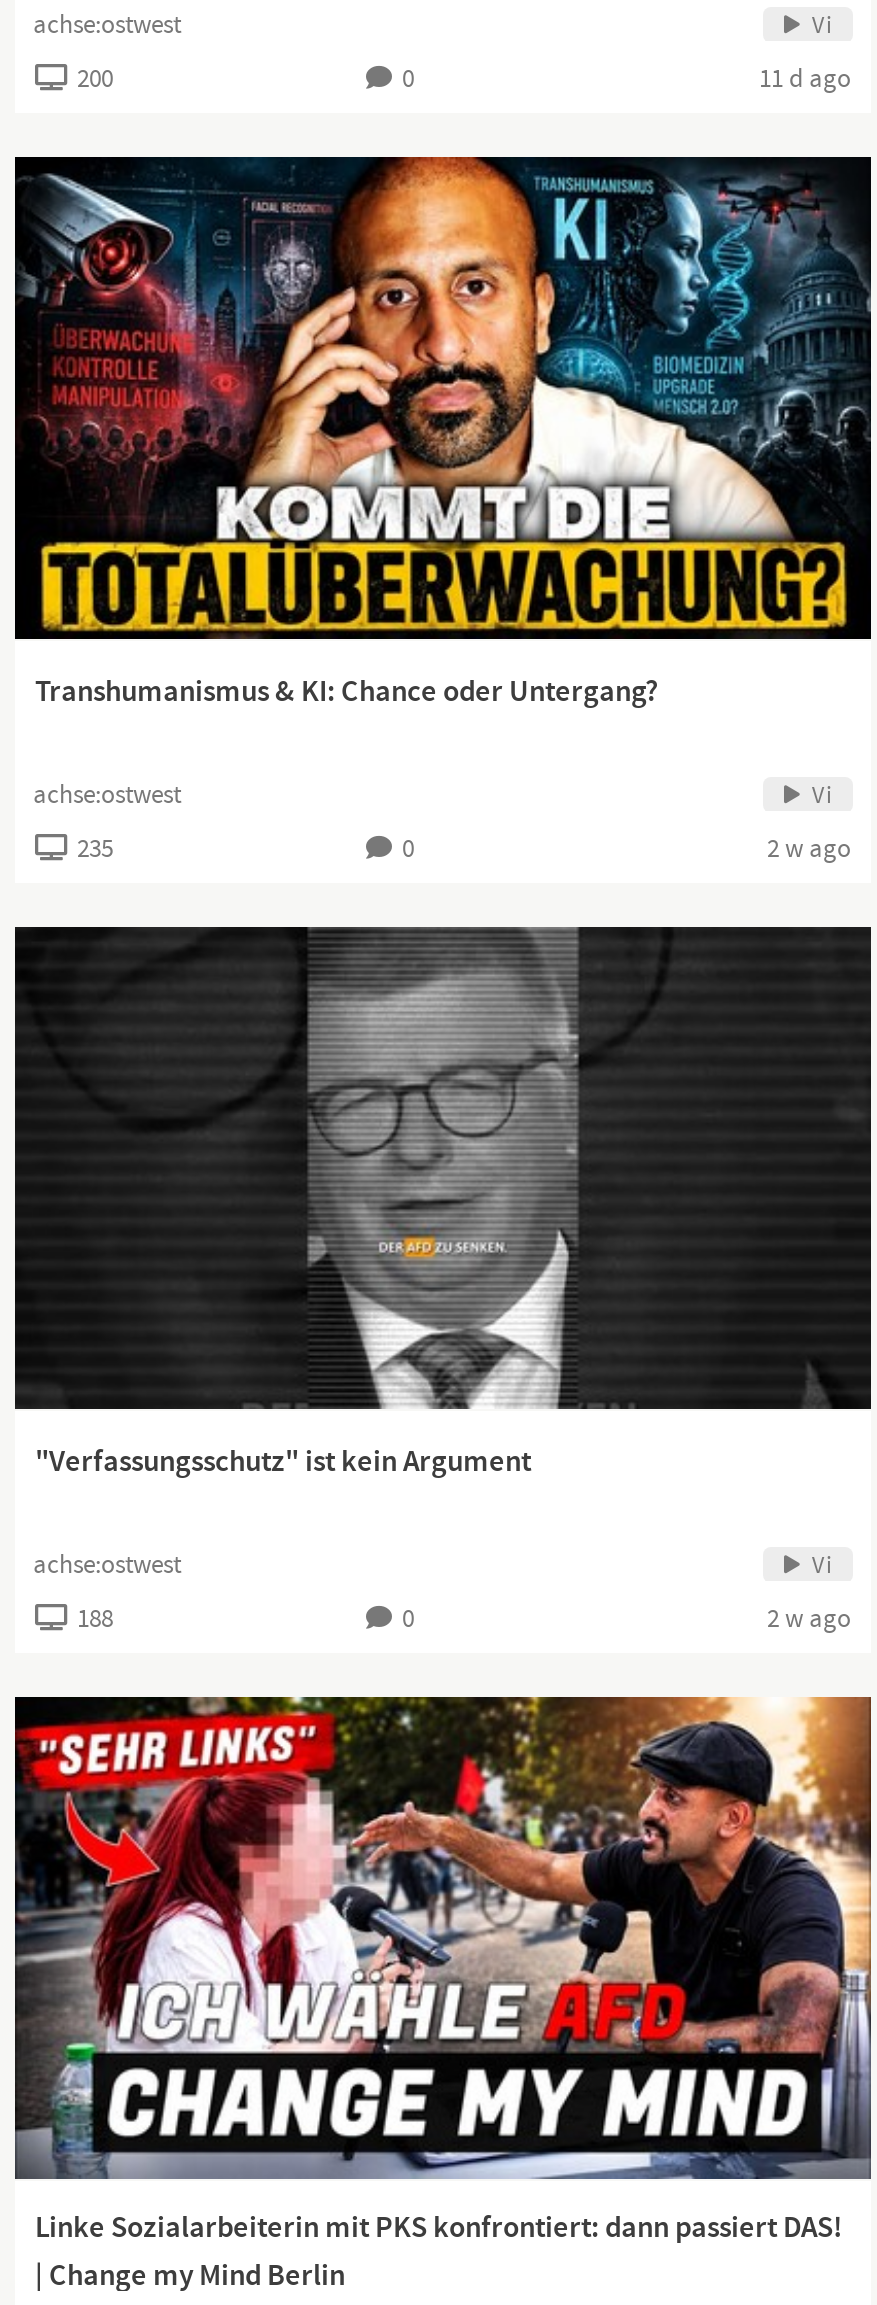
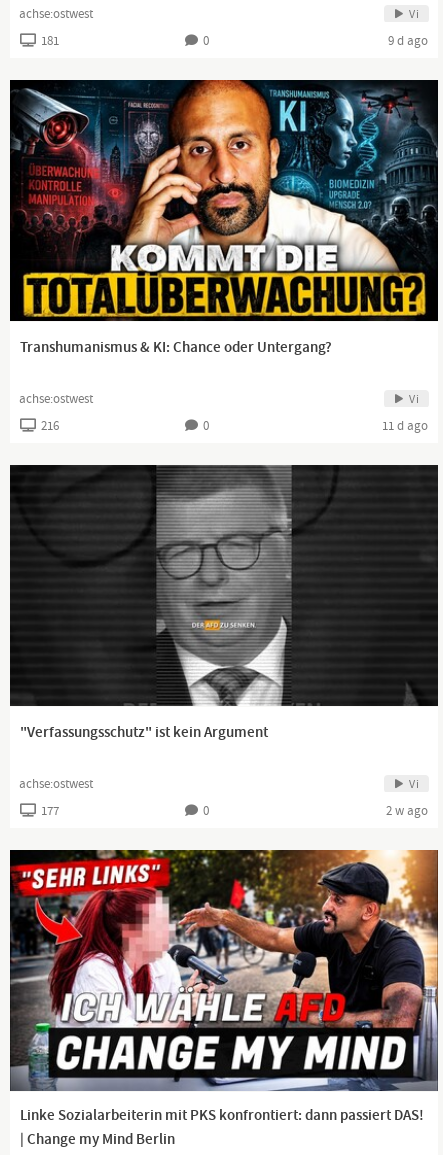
[77,63,113,95] 200 -> [41,33,59,49] 181
[759,63,851,95] 11 d ago -> [388,33,428,49] 9 d ago
[77,833,113,865] 235 -> [41,418,59,434] 216
[767,833,851,865] 2 w ago -> [382,418,428,434] 11 d ago
[77,1603,113,1635] 188 -> [41,803,59,819] 177

